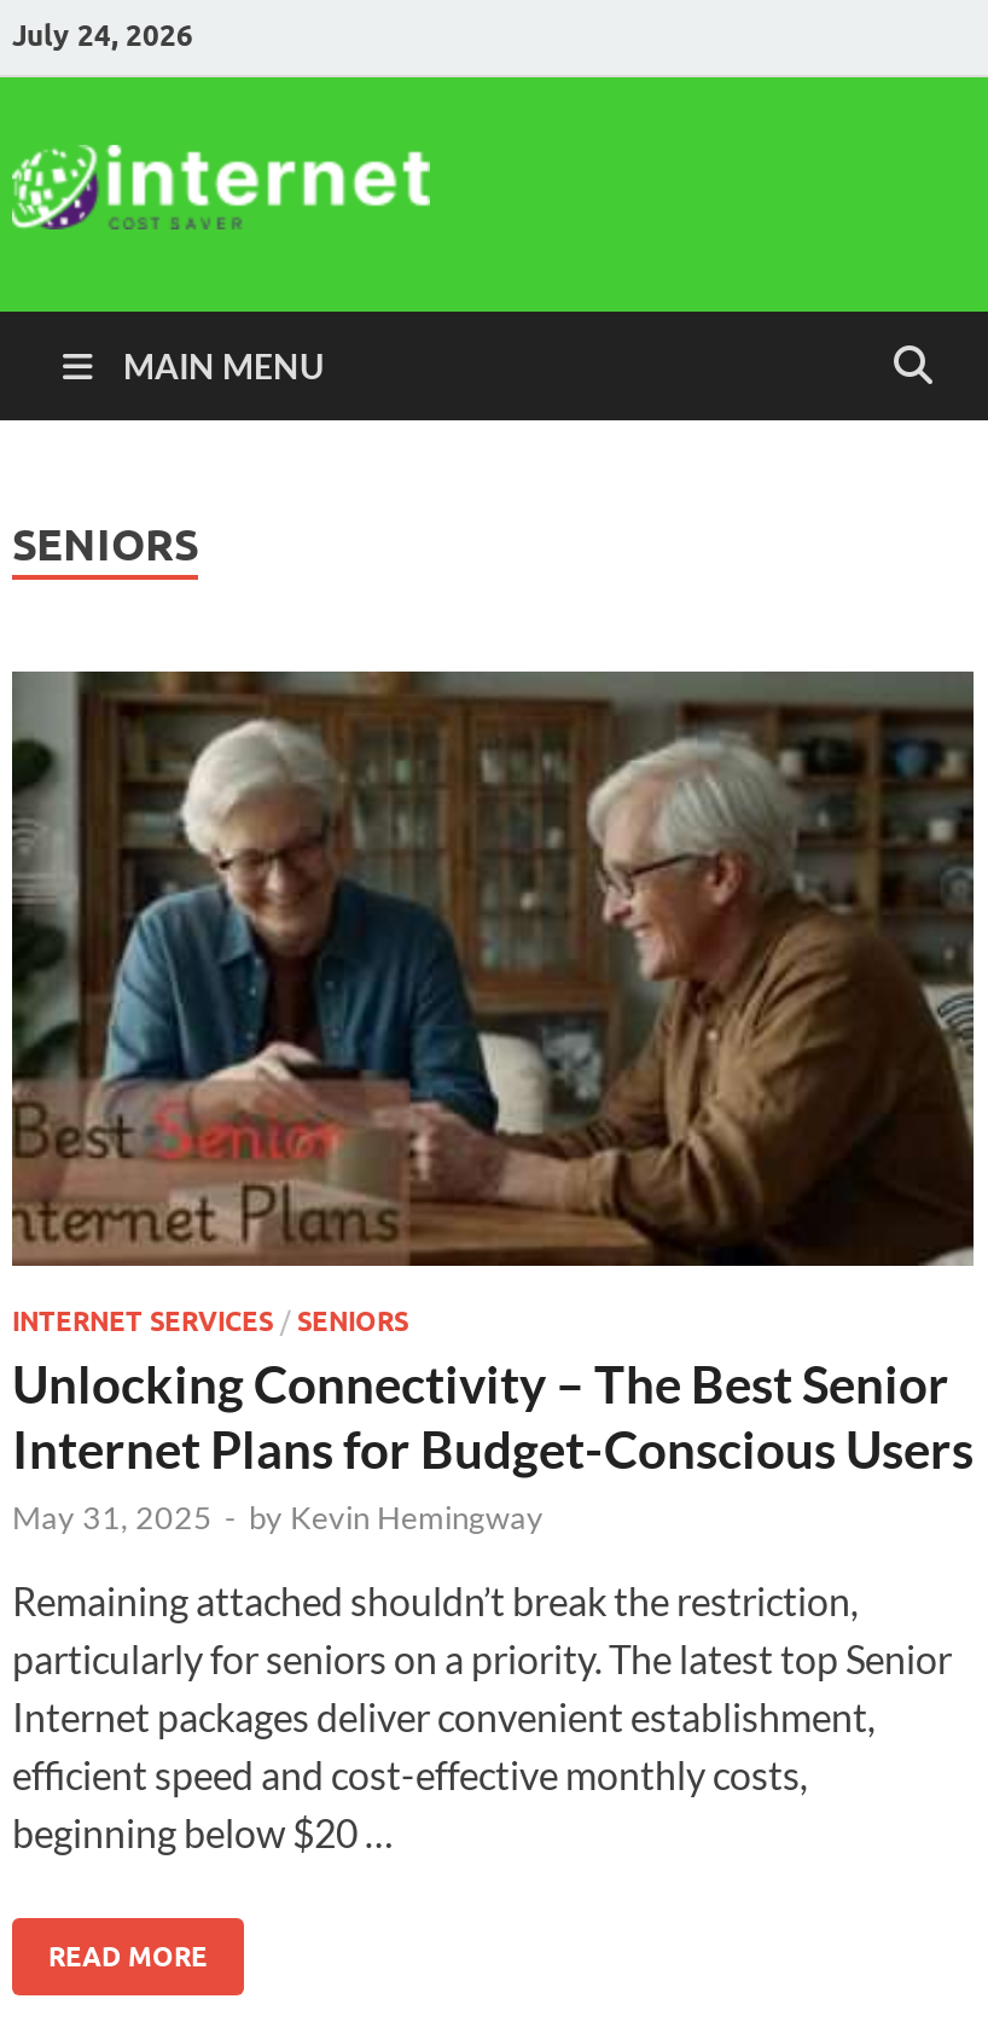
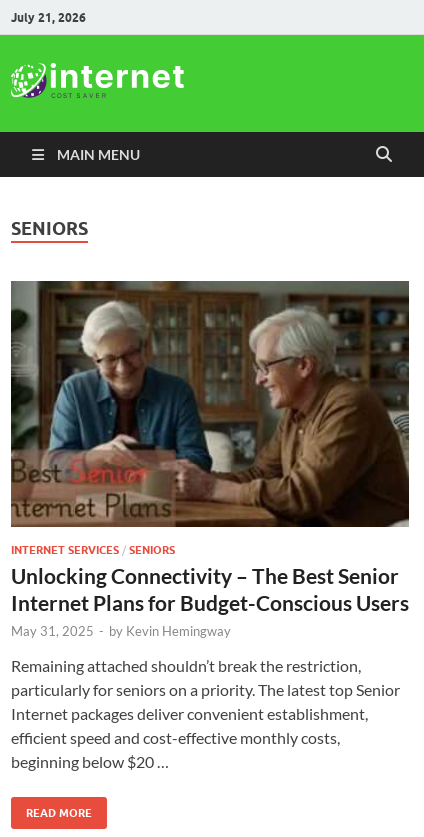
[12,16,193,52] July 24, 2026 -> [11,9,86,24] July 21, 2026

